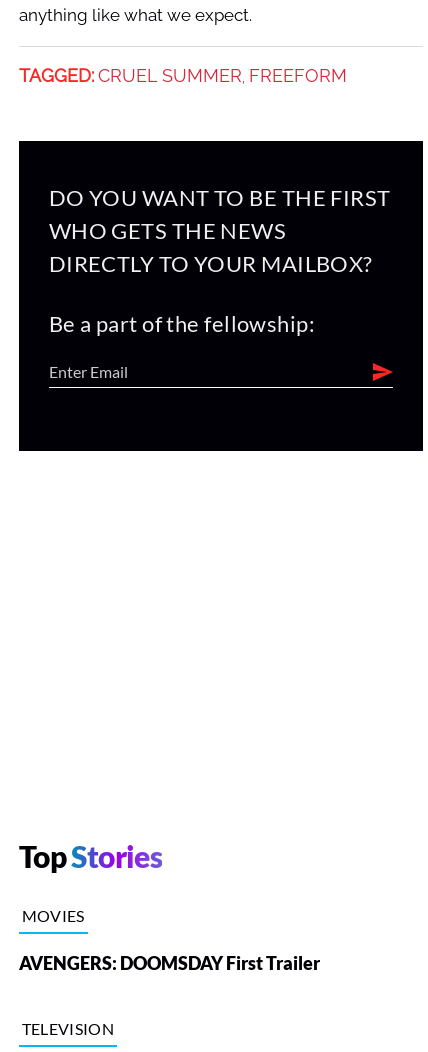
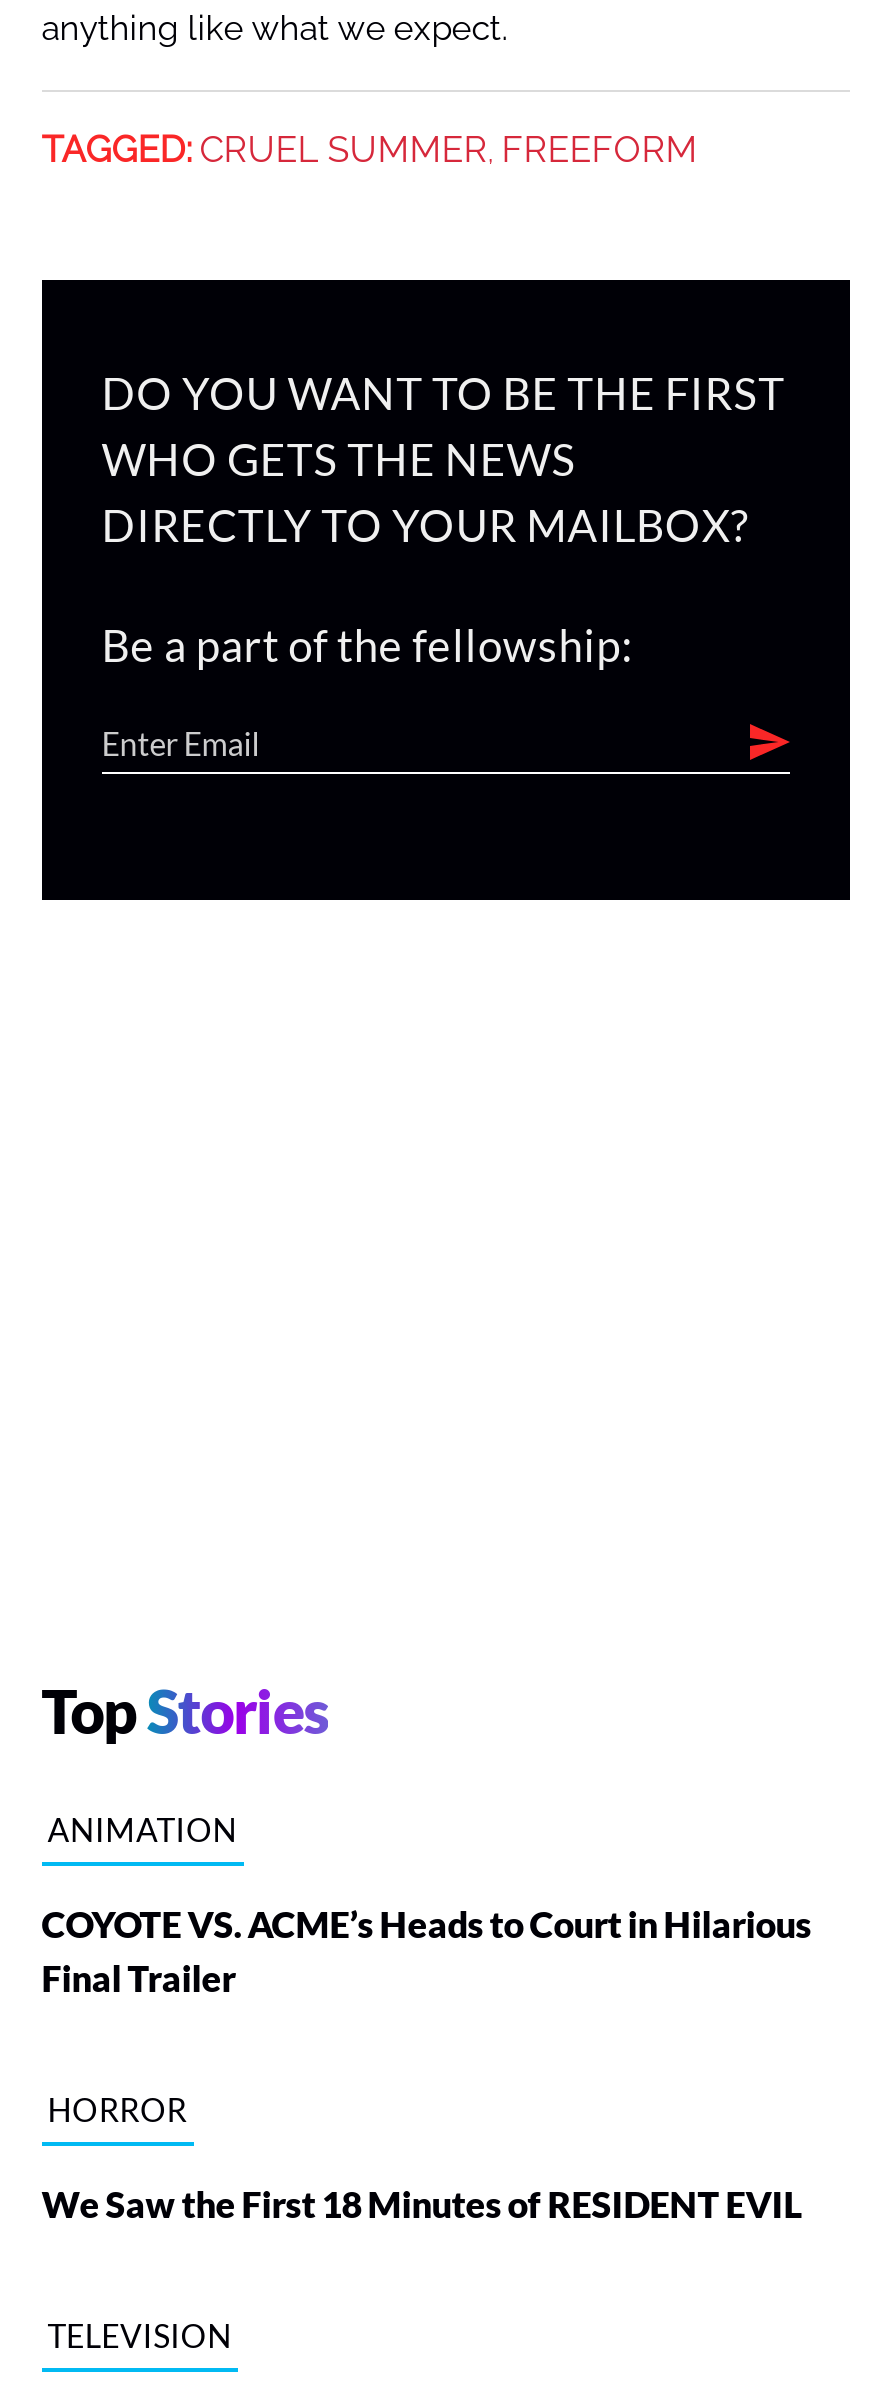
[19,905,320,973] MOVIES | AVENGERS: DOOMSDAY First Trailer -> [41,1810,811,2226] ANIMATION | COYOTE VS. ACME’s Heads to Court in Hilarious | Final Trailer | HORROR | We Saw the First 18 Minutes of RESIDENT EVIL

